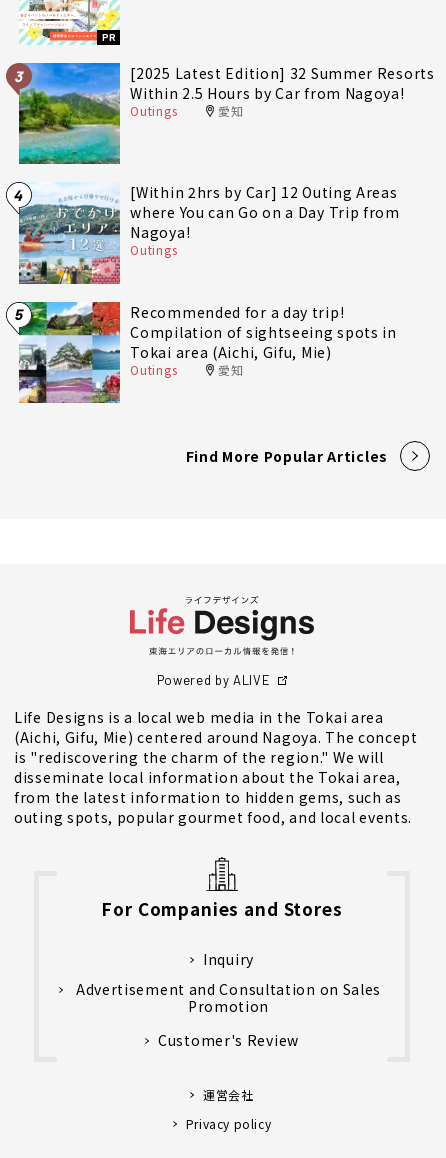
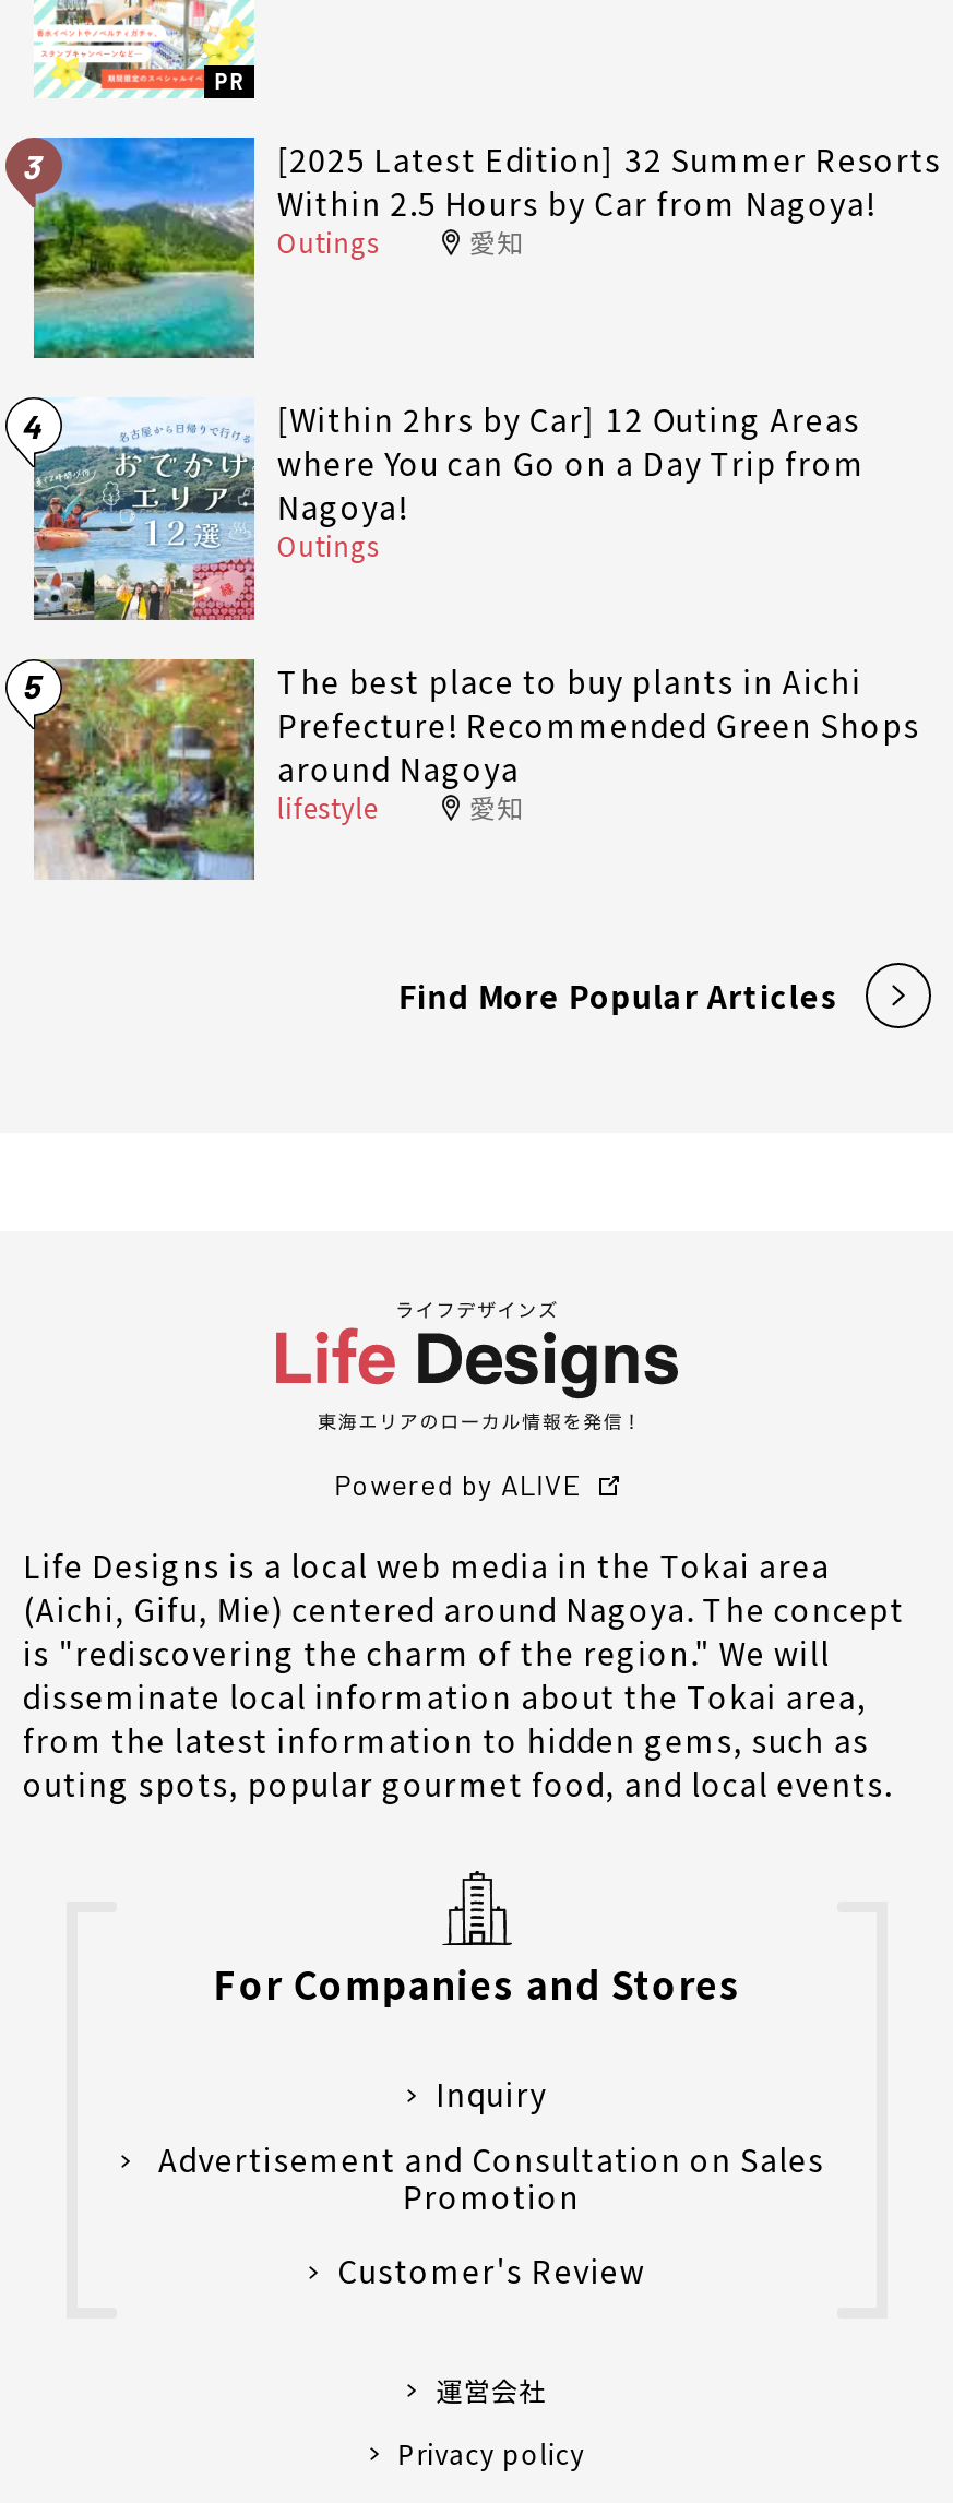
[18,301,397,404] [image] | Recommended for a day trip! | Compilation of sightseeing spots in | Tokai area (Aichi, Gifu, Mie) | Outings -> [32,657,920,882] [image] | The best place to buy plants in Aichi | Prefecture! Recommended Green Shops | around Nagoya | lifestyle

